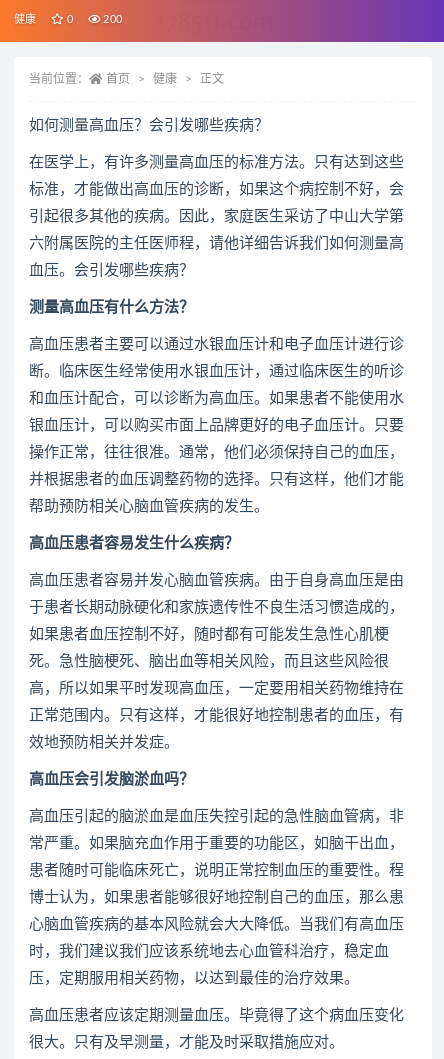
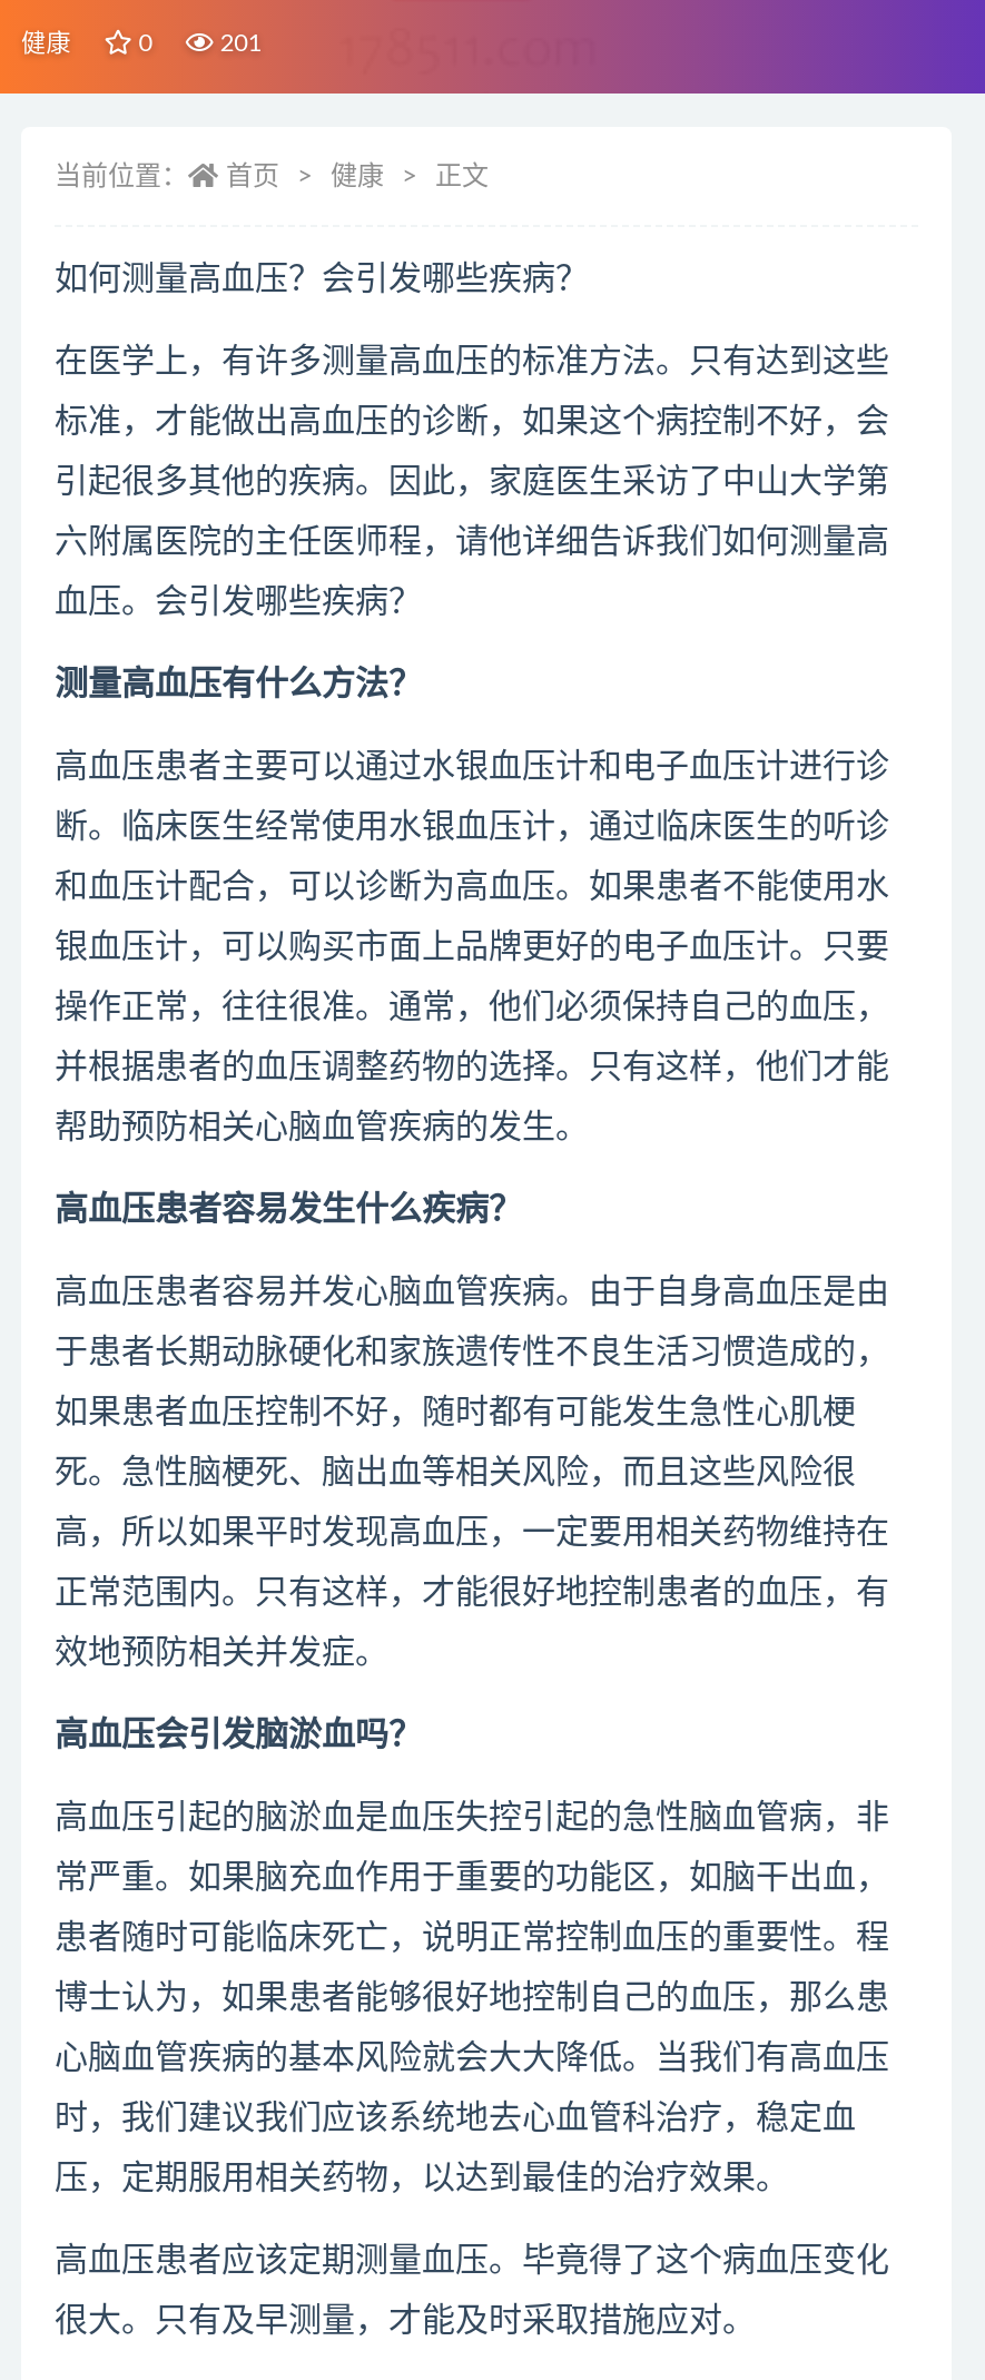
[100,14,122,25] 200 -> [213,31,262,56] 201

